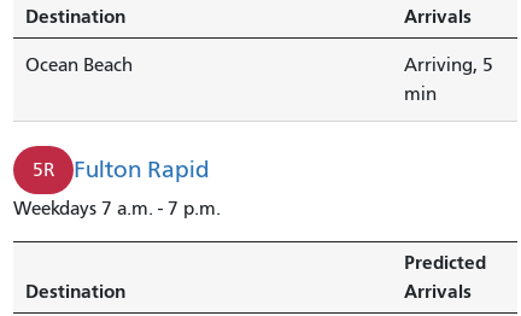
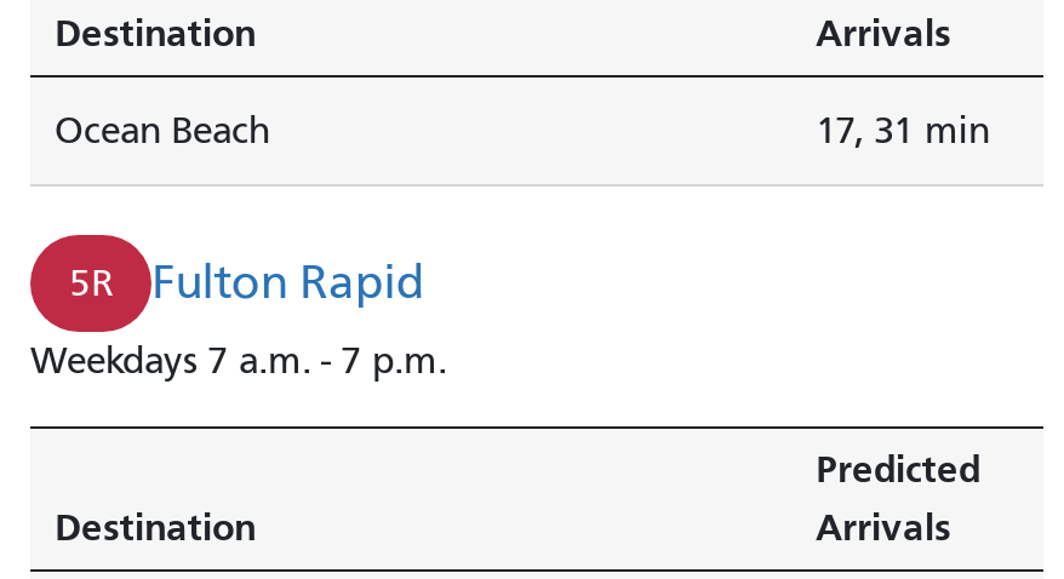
[404,54,493,104] Arriving, 5 | min -> [816,108,990,152] 17, 31 min

